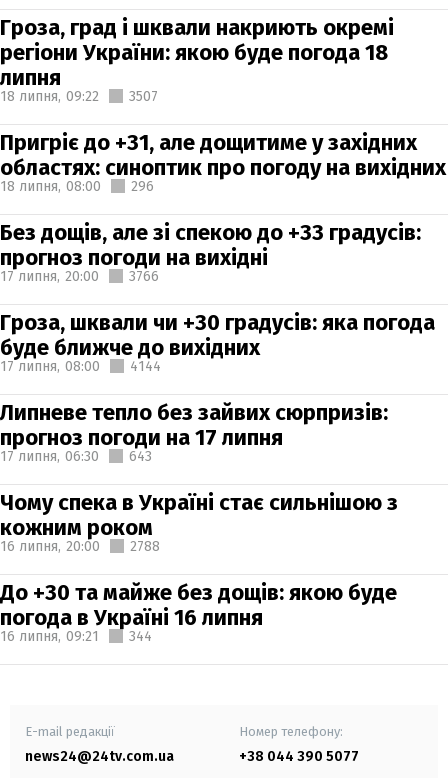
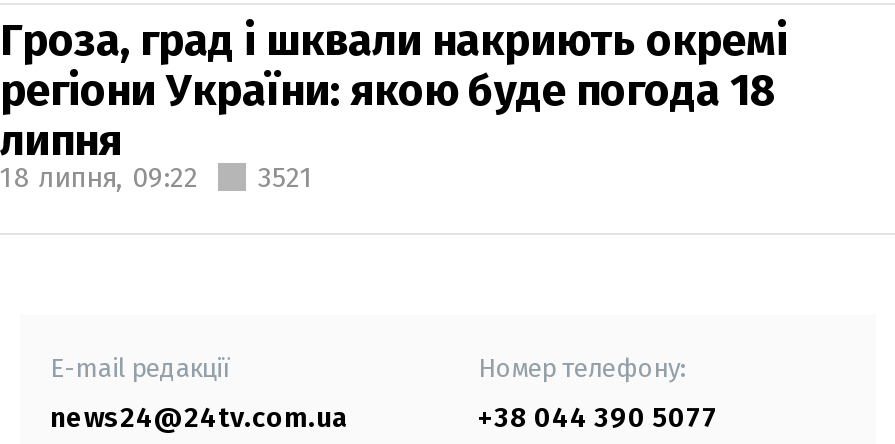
[0,87,446,644] 3507 | Пригріє до +31, але дощитиме у західних | областях: синоптик про погоду на вихідних | 18 липня, 08:00 | 296 | Без дощів, але зі спекою до +33 градусів: | прогноз погоди на вихідні | 17 липня, 20:00 | 3766 | Гроза, шквали чи +30 градусів: яка погода | буде ближче до вихідних | 17 липня, 08:00 | 4144 | Липневе тепло без зайвих сюрпризів: | прогноз погоди на 17 липня | 17 липня, 06:30 | 643 | Чому спека в Україні стає сильнішою з | кожним роком | 16 липня, 20:00 | 2788 | До +30 та майже без дощів: якою буде | погода в Україні 16 липня | 16 липня, 09:21 | 344 -> [258,160,314,194] 3521

